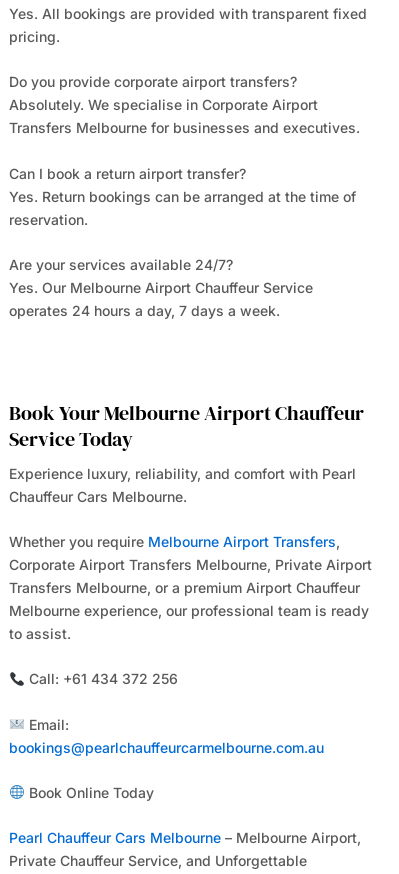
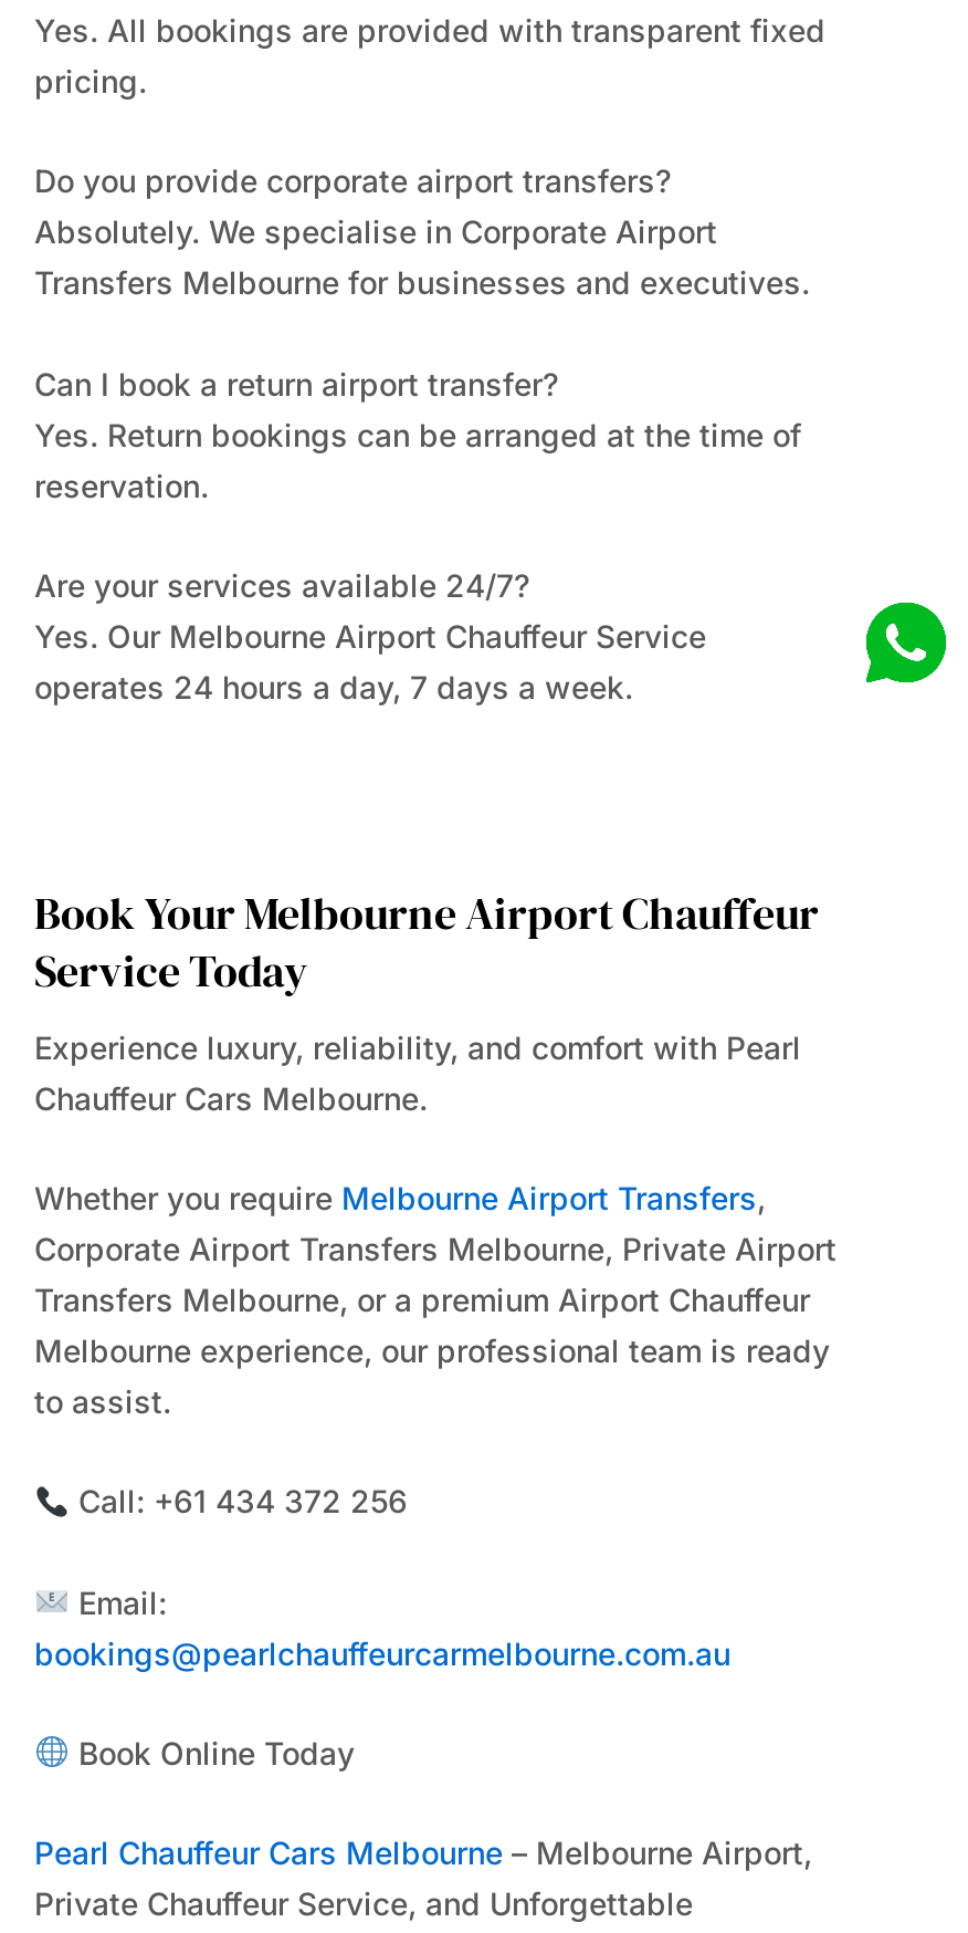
none -> [863,599,949,686] [image]

